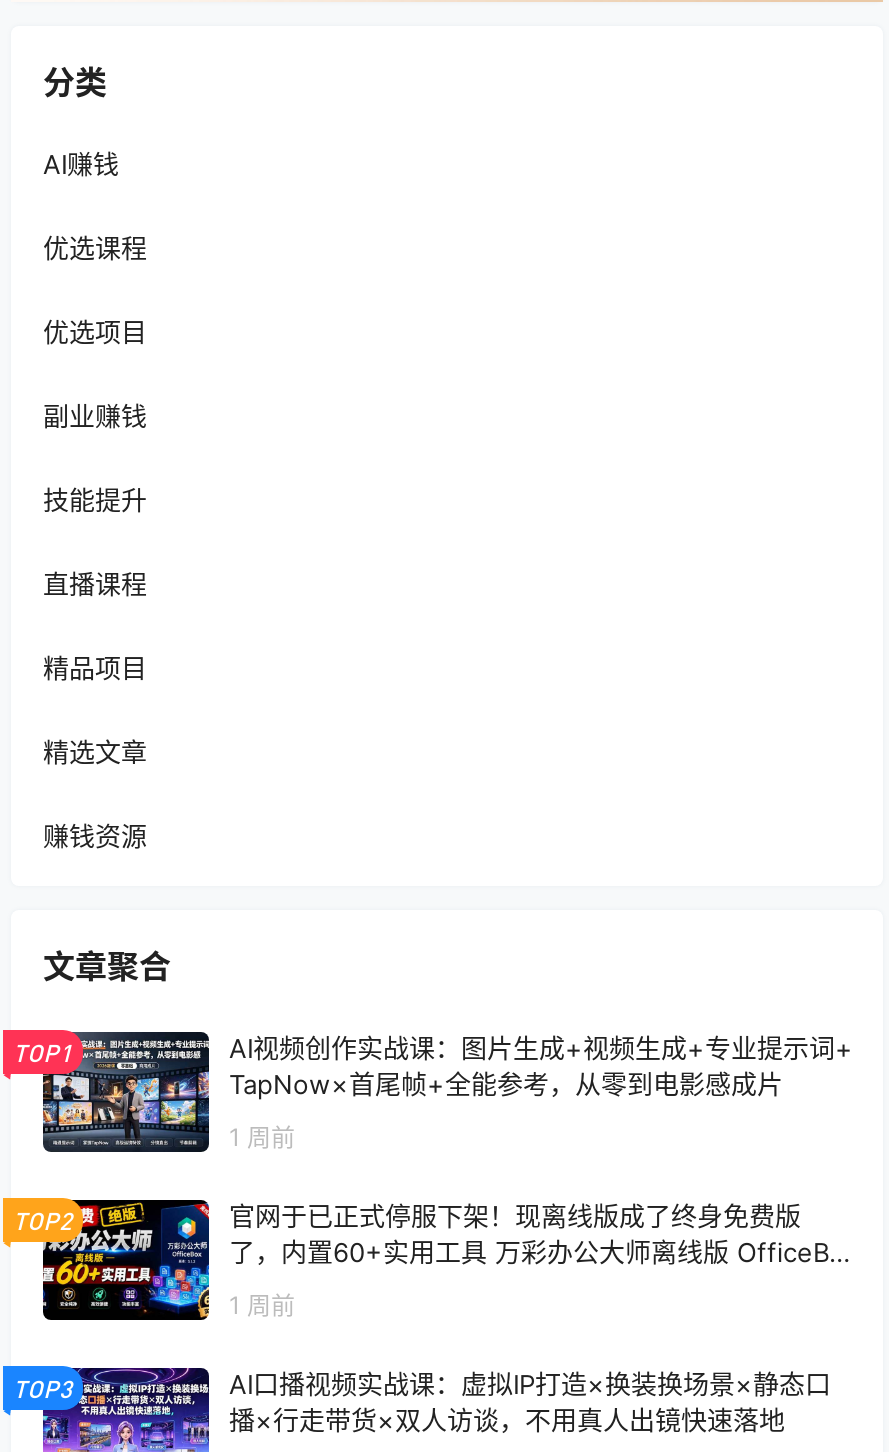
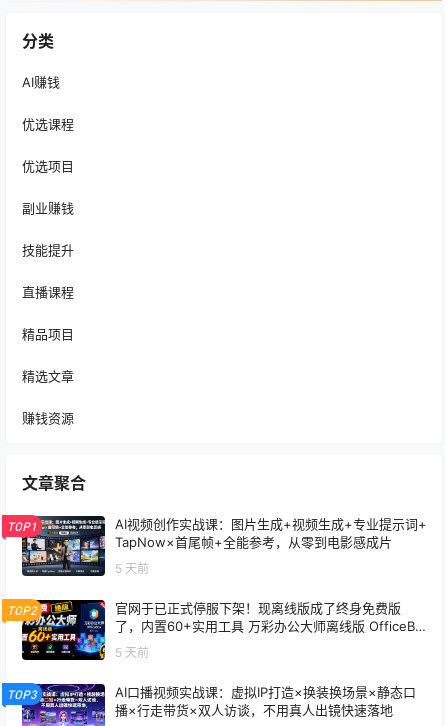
[229,1122,295,1152] 1 周前 -> [115,561,149,576] 5 天前
[229,1290,295,1320] 1 周前 -> [115,645,149,660] 5 天前

